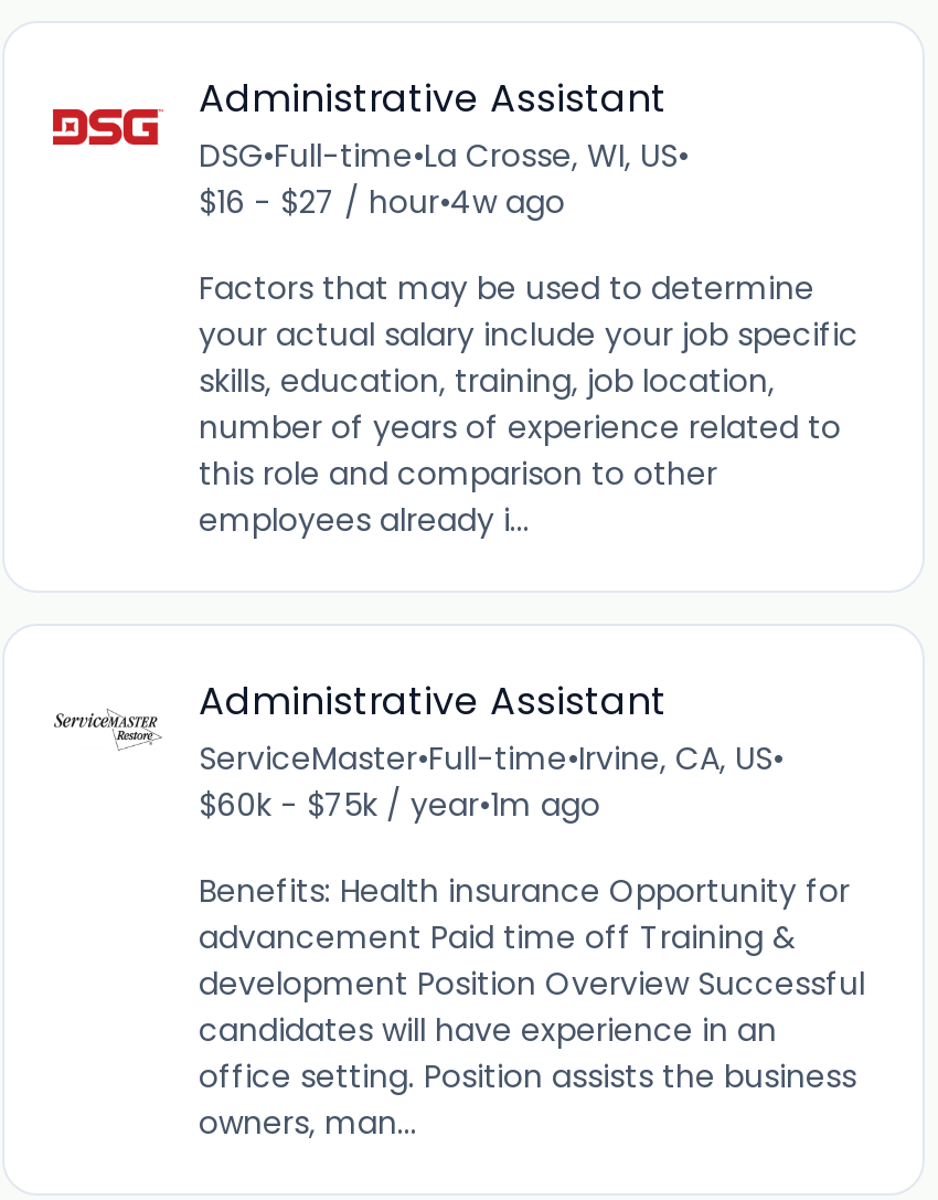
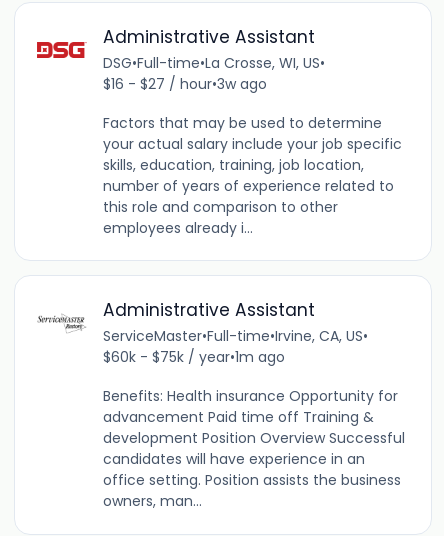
[199,180,565,224] $16 - $27 / hour•4w ago -> [103,74,267,94] $16 - $27 / hour•3w ago

